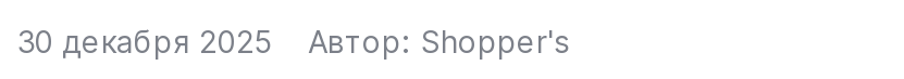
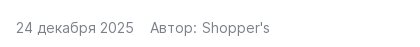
[16,23,569,60] 30 декабря 2025 Автор: Shopper's -> [16,19,270,36] 24 декабря 2025 Автор: Shopper's

